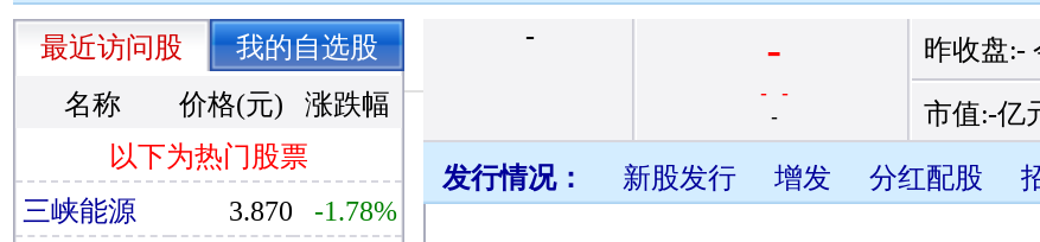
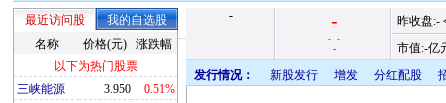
[229,195,293,228] 3.870 -> [104,82,131,96] 3.950
[314,195,397,228] -1.78% -> [144,82,175,96] 0.51%

